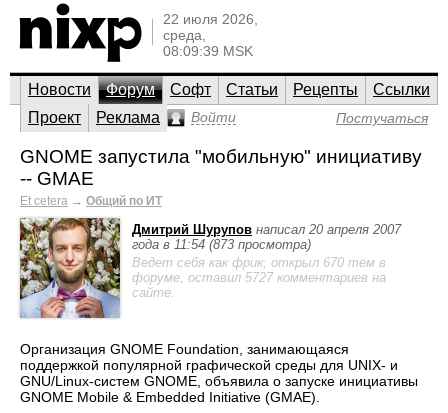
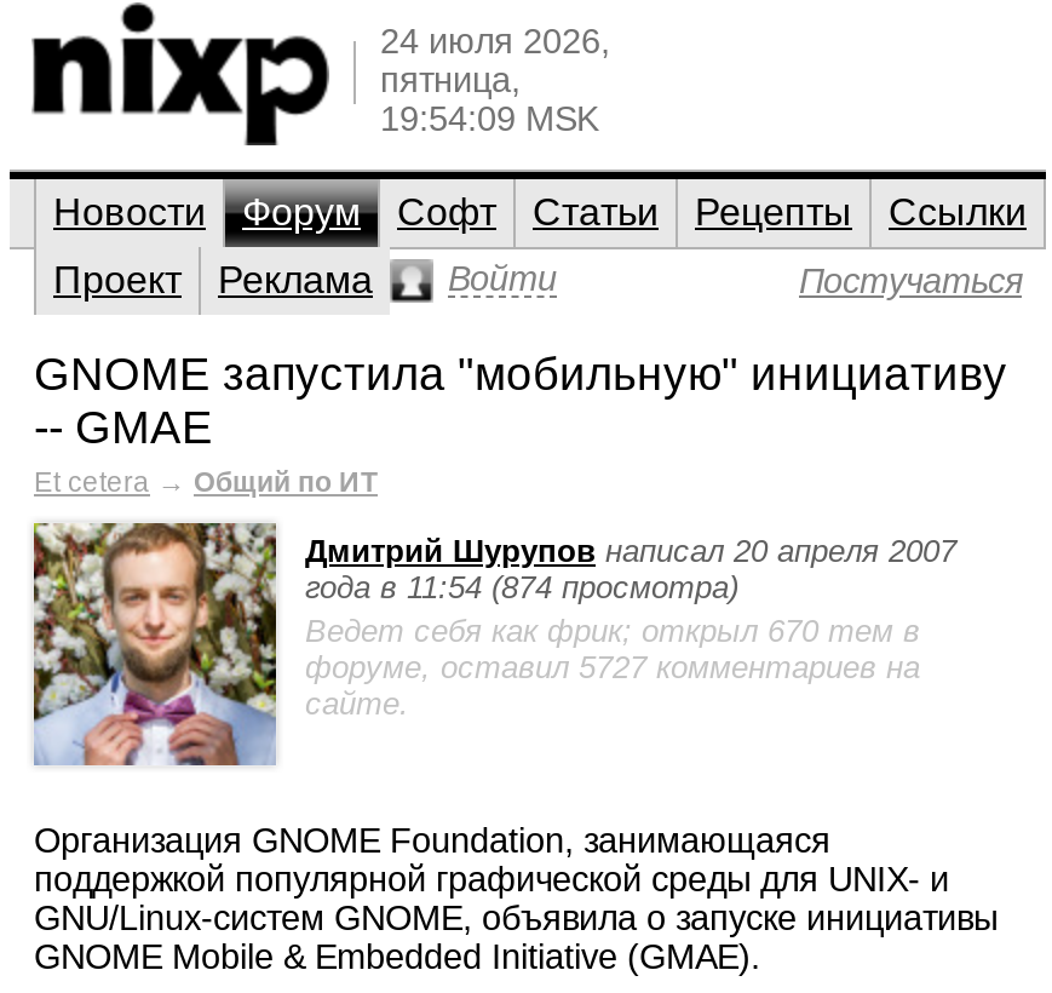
[163,11,258,59] 22 июля 2026, | среда, | 08:09:39 MSK -> [380,22,610,138] 24 июля 2026, | пятница, | 19:54:09 MSK
[132,237,311,252] года в 11:54 (873 просмотра) -> [305,569,738,605] года в 11:54 (874 просмотра)

